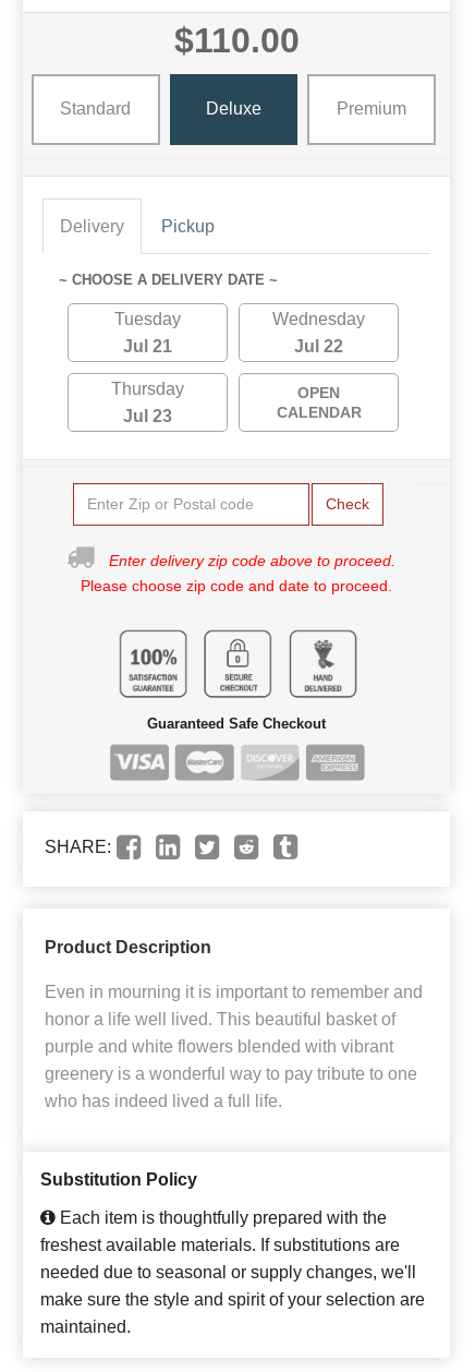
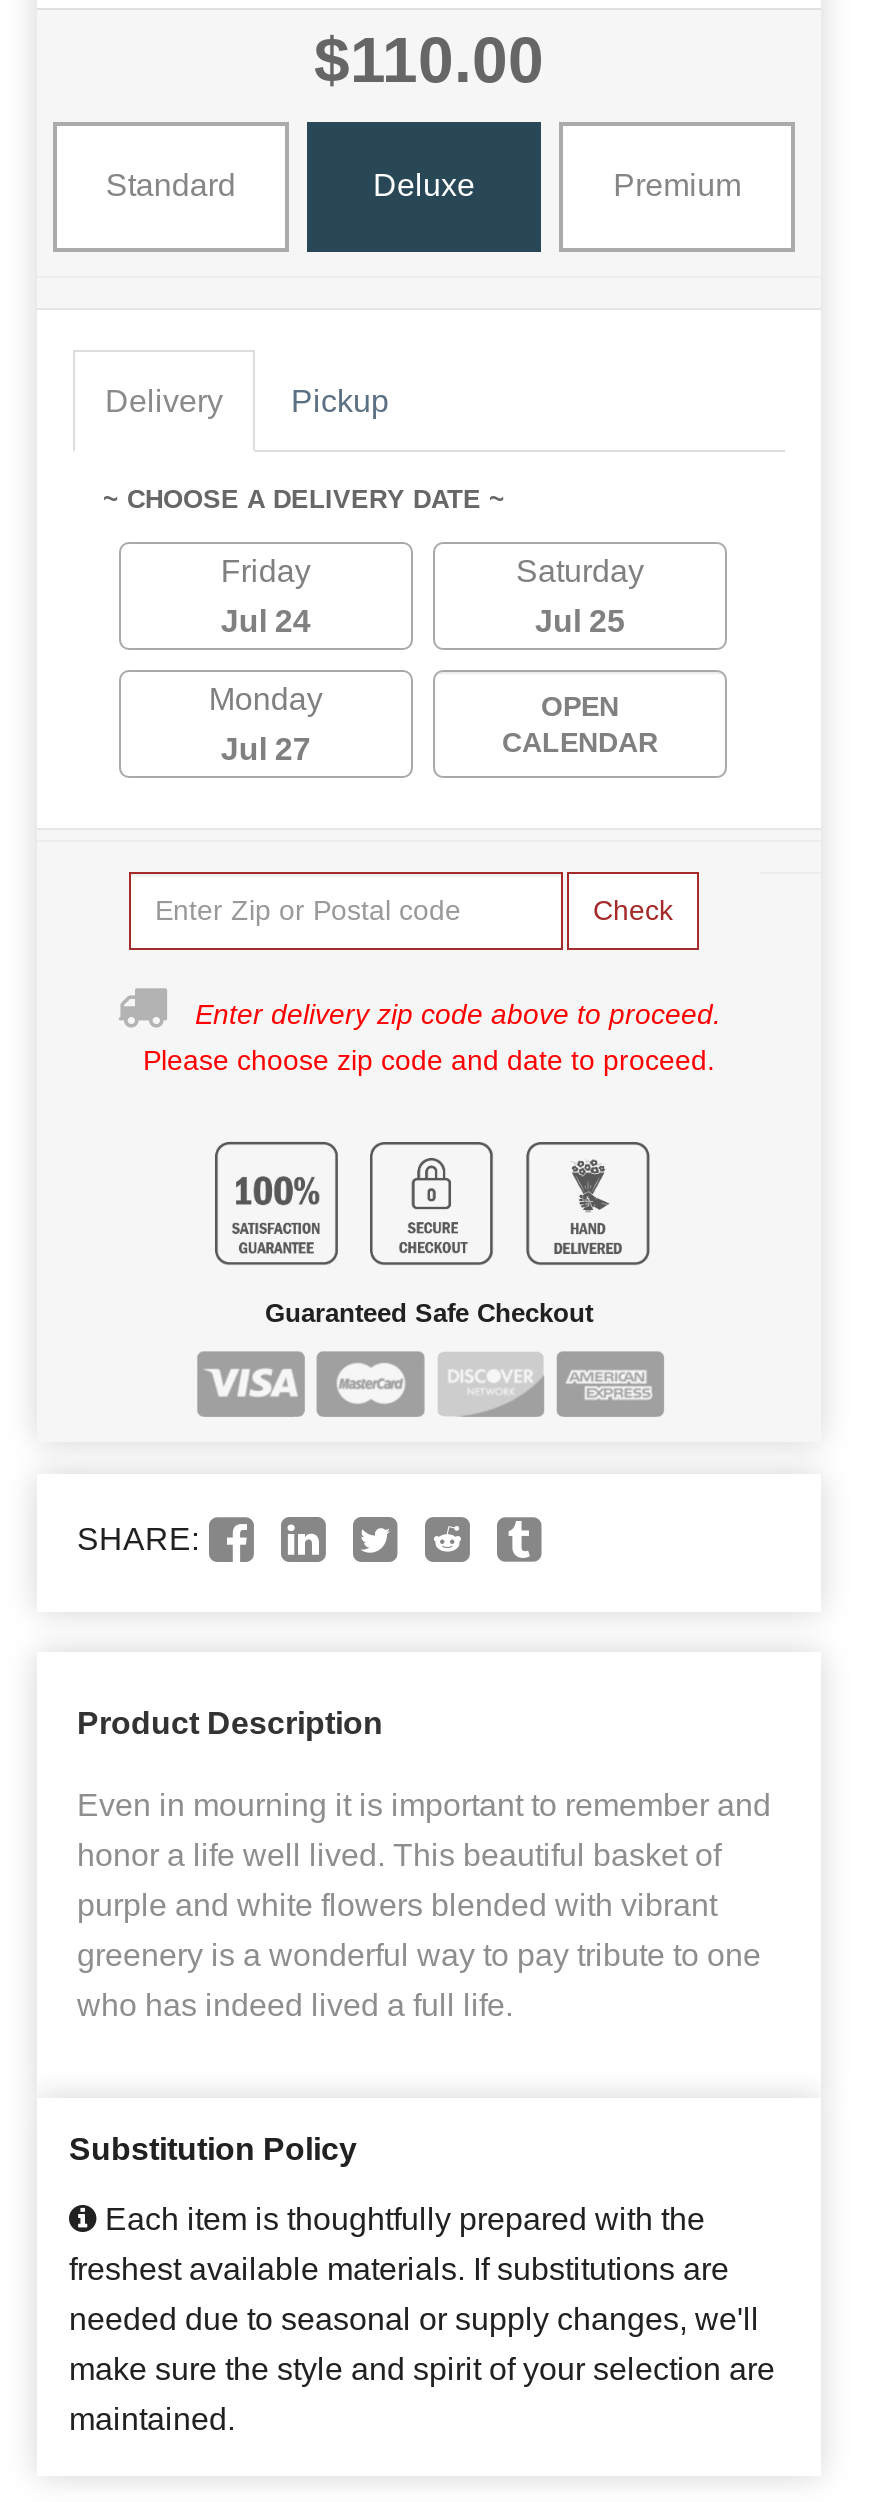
[114,309,181,328] Tuesday -> [221,553,311,587] Friday
[272,309,365,328] Wednesday -> [516,553,644,587] Saturday
[123,336,172,355] Jul 21 -> [221,603,311,637] Jul 24
[294,336,343,355] Jul 22 -> [535,603,625,637] Jul 25
[111,379,184,398] Thursday -> [209,681,323,715] Monday
[123,406,172,425] Jul 23 -> [221,731,311,765] Jul 27

